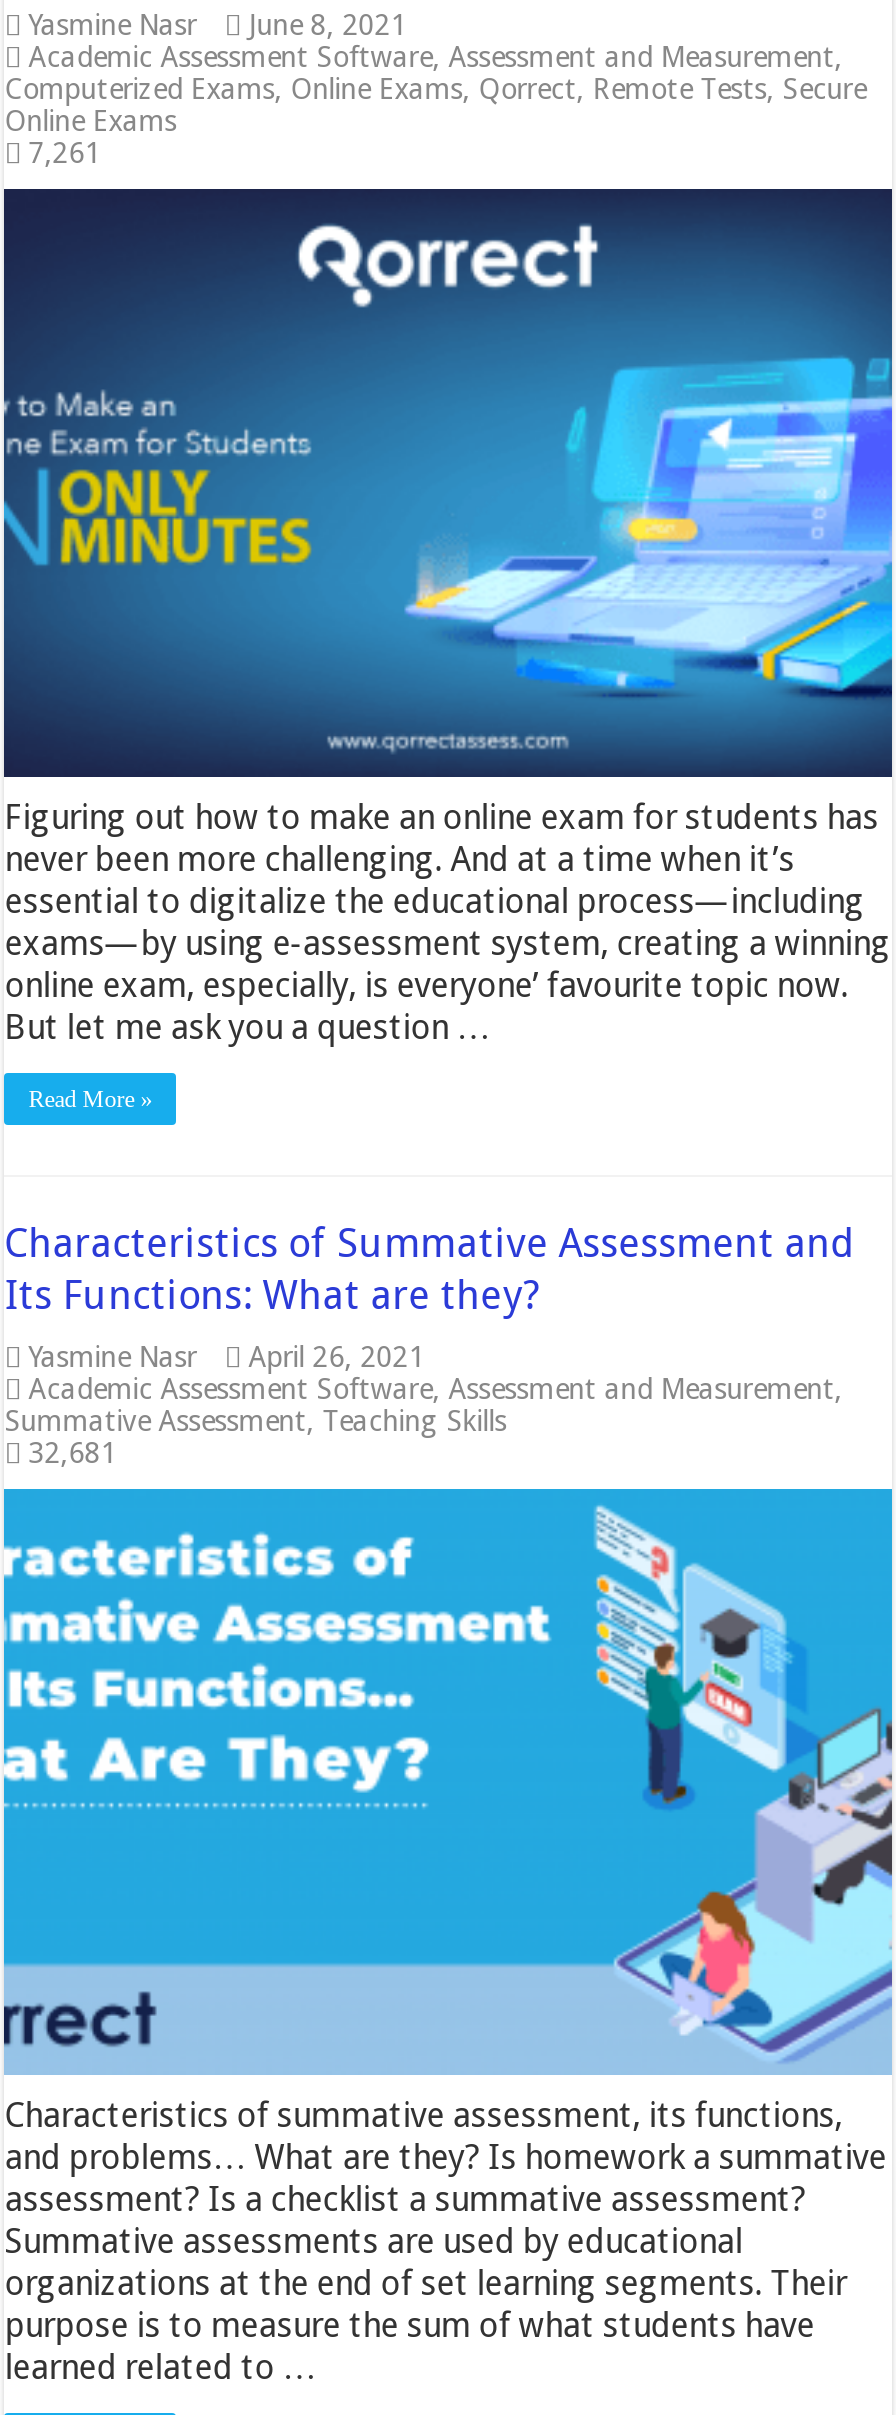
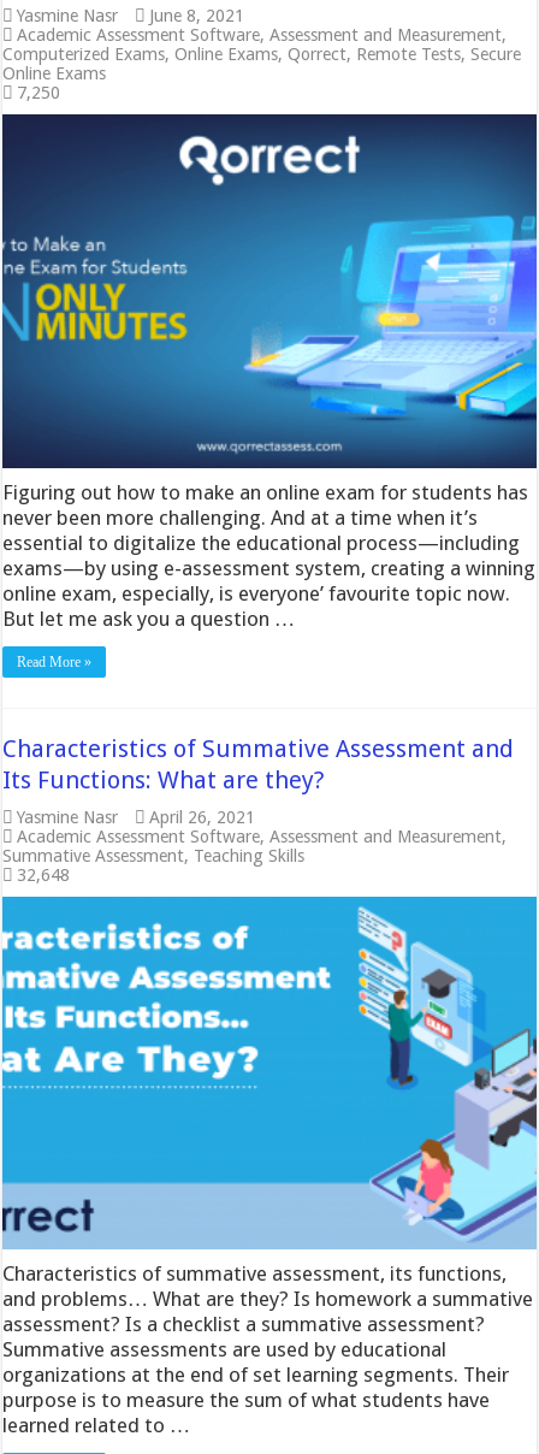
[28,138,100,170] 7,261 -> [17,84,60,103] 7,250
[28,1436,116,1468] 32,681 -> [17,865,70,884] 32,648

